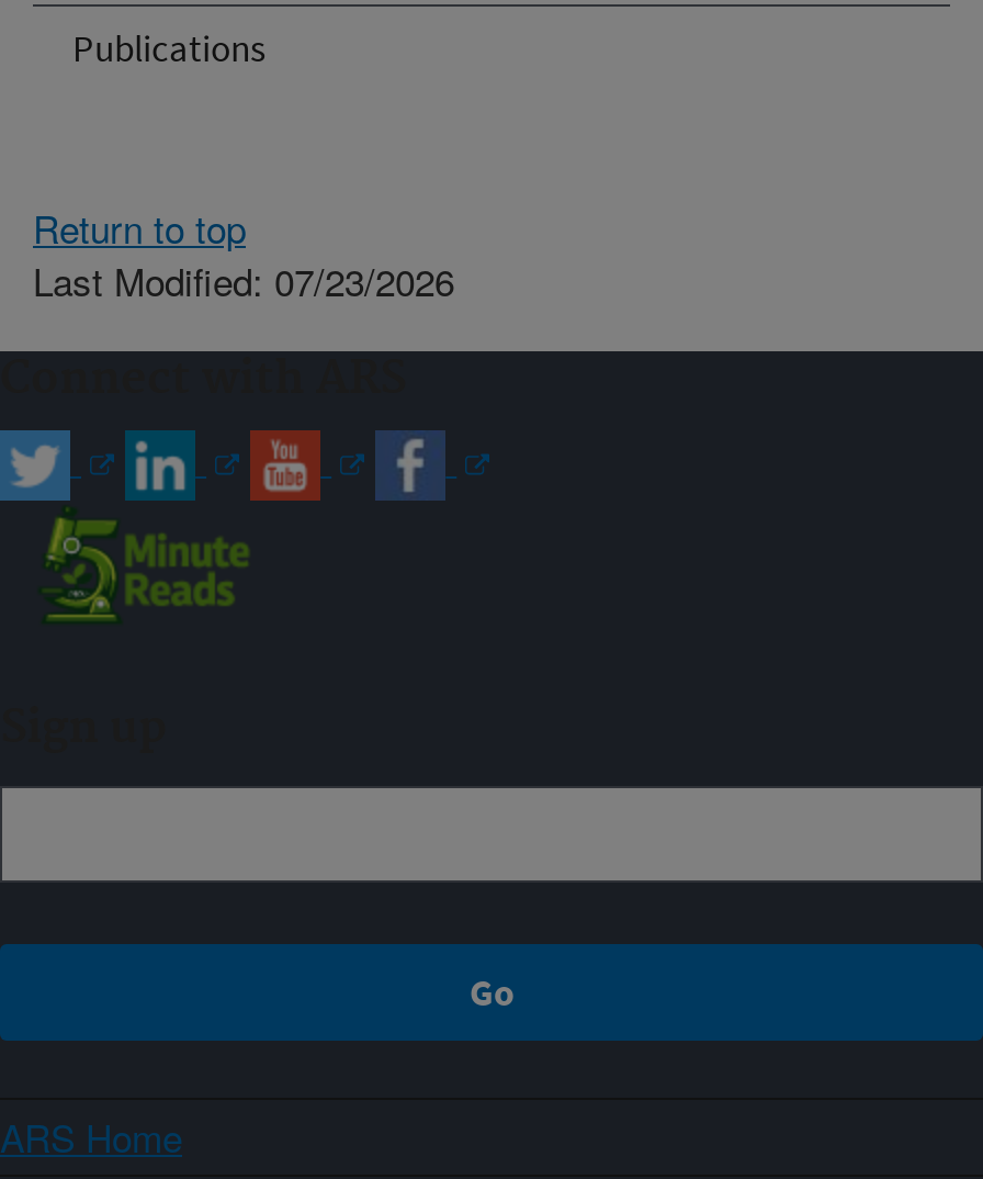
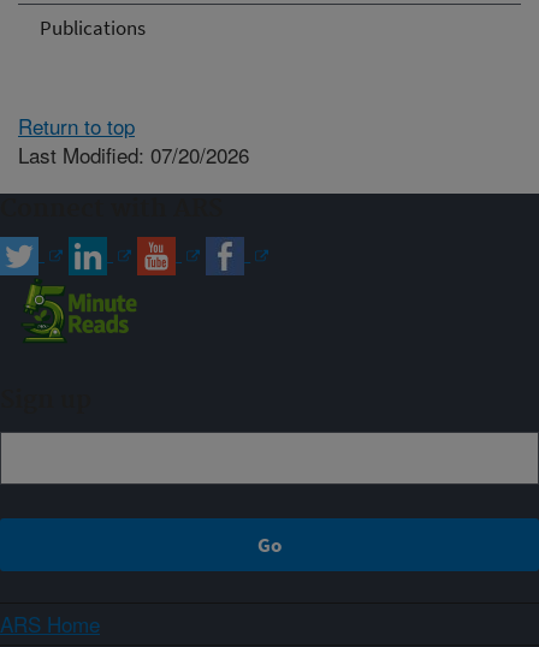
[33,251,454,306] Last Modified: 07/23/2026 -> [18,139,249,169] Last Modified: 07/20/2026

